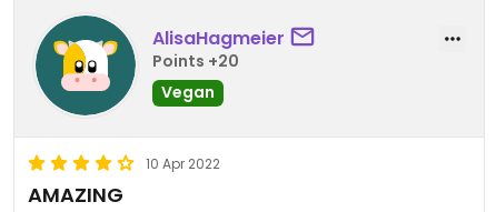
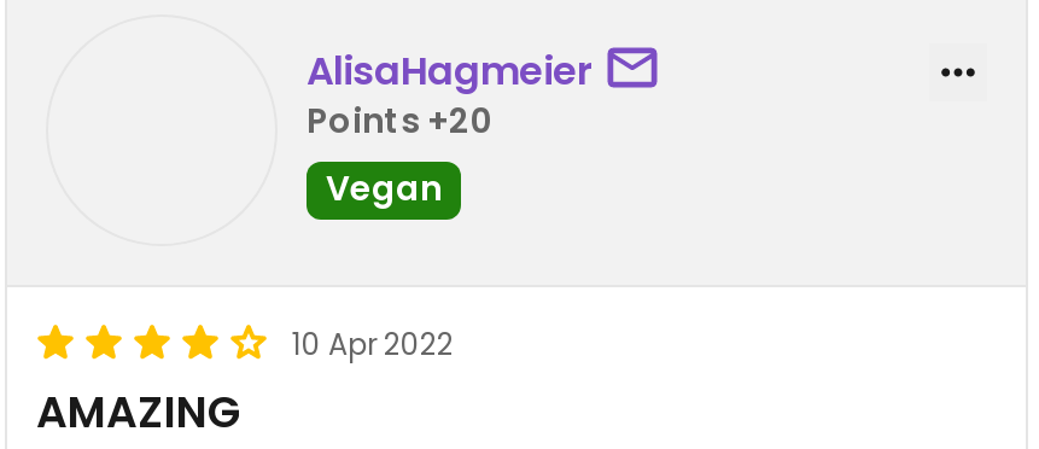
[34,14,137,117] [image] -> none

